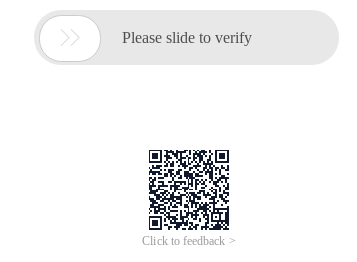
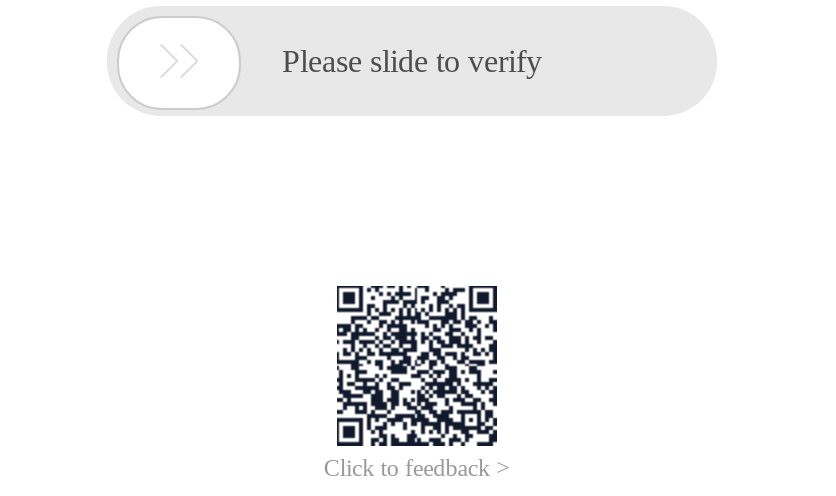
[149,149,230,231] [image] -> [337,284,499,448] [image]

